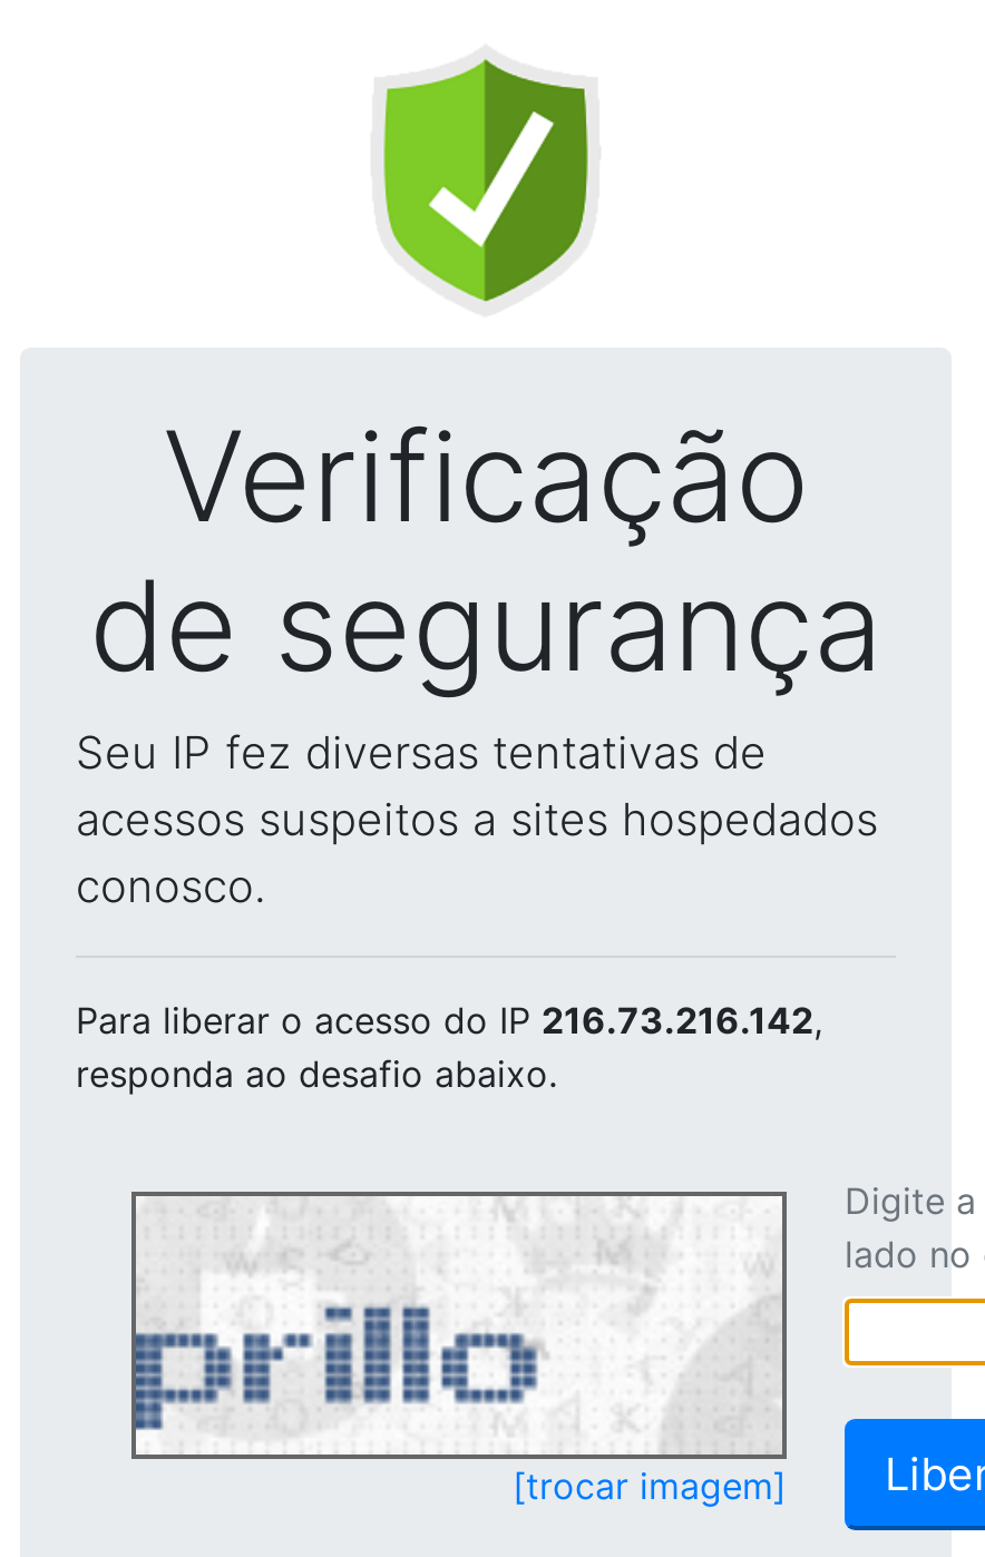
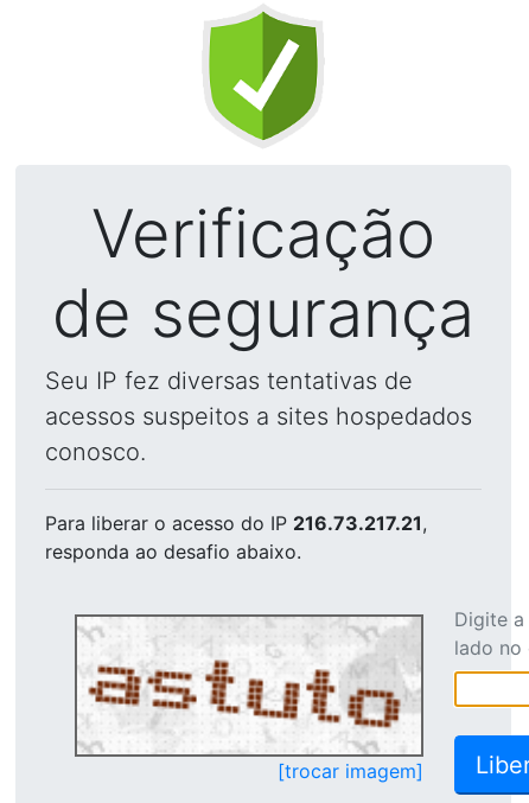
[76,998,822,1042] Para liberar o acesso do IP 216.73.216.142, -> [45,511,427,535] Para liberar o acesso do IP 216.73.217.21,
[134,1201,778,1450] [image] -> [77,620,419,751] [image]

